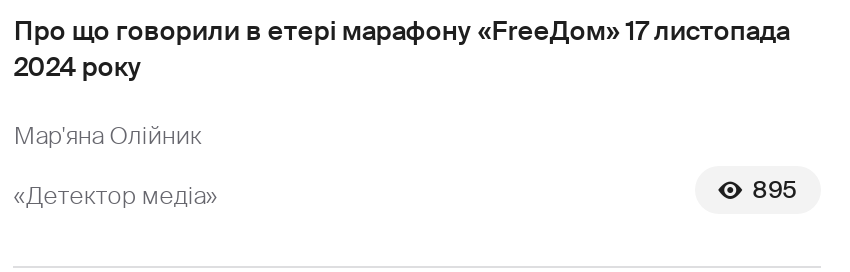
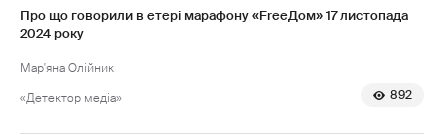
[752,175,796,207] 895 -> [390,87,412,103] 892

